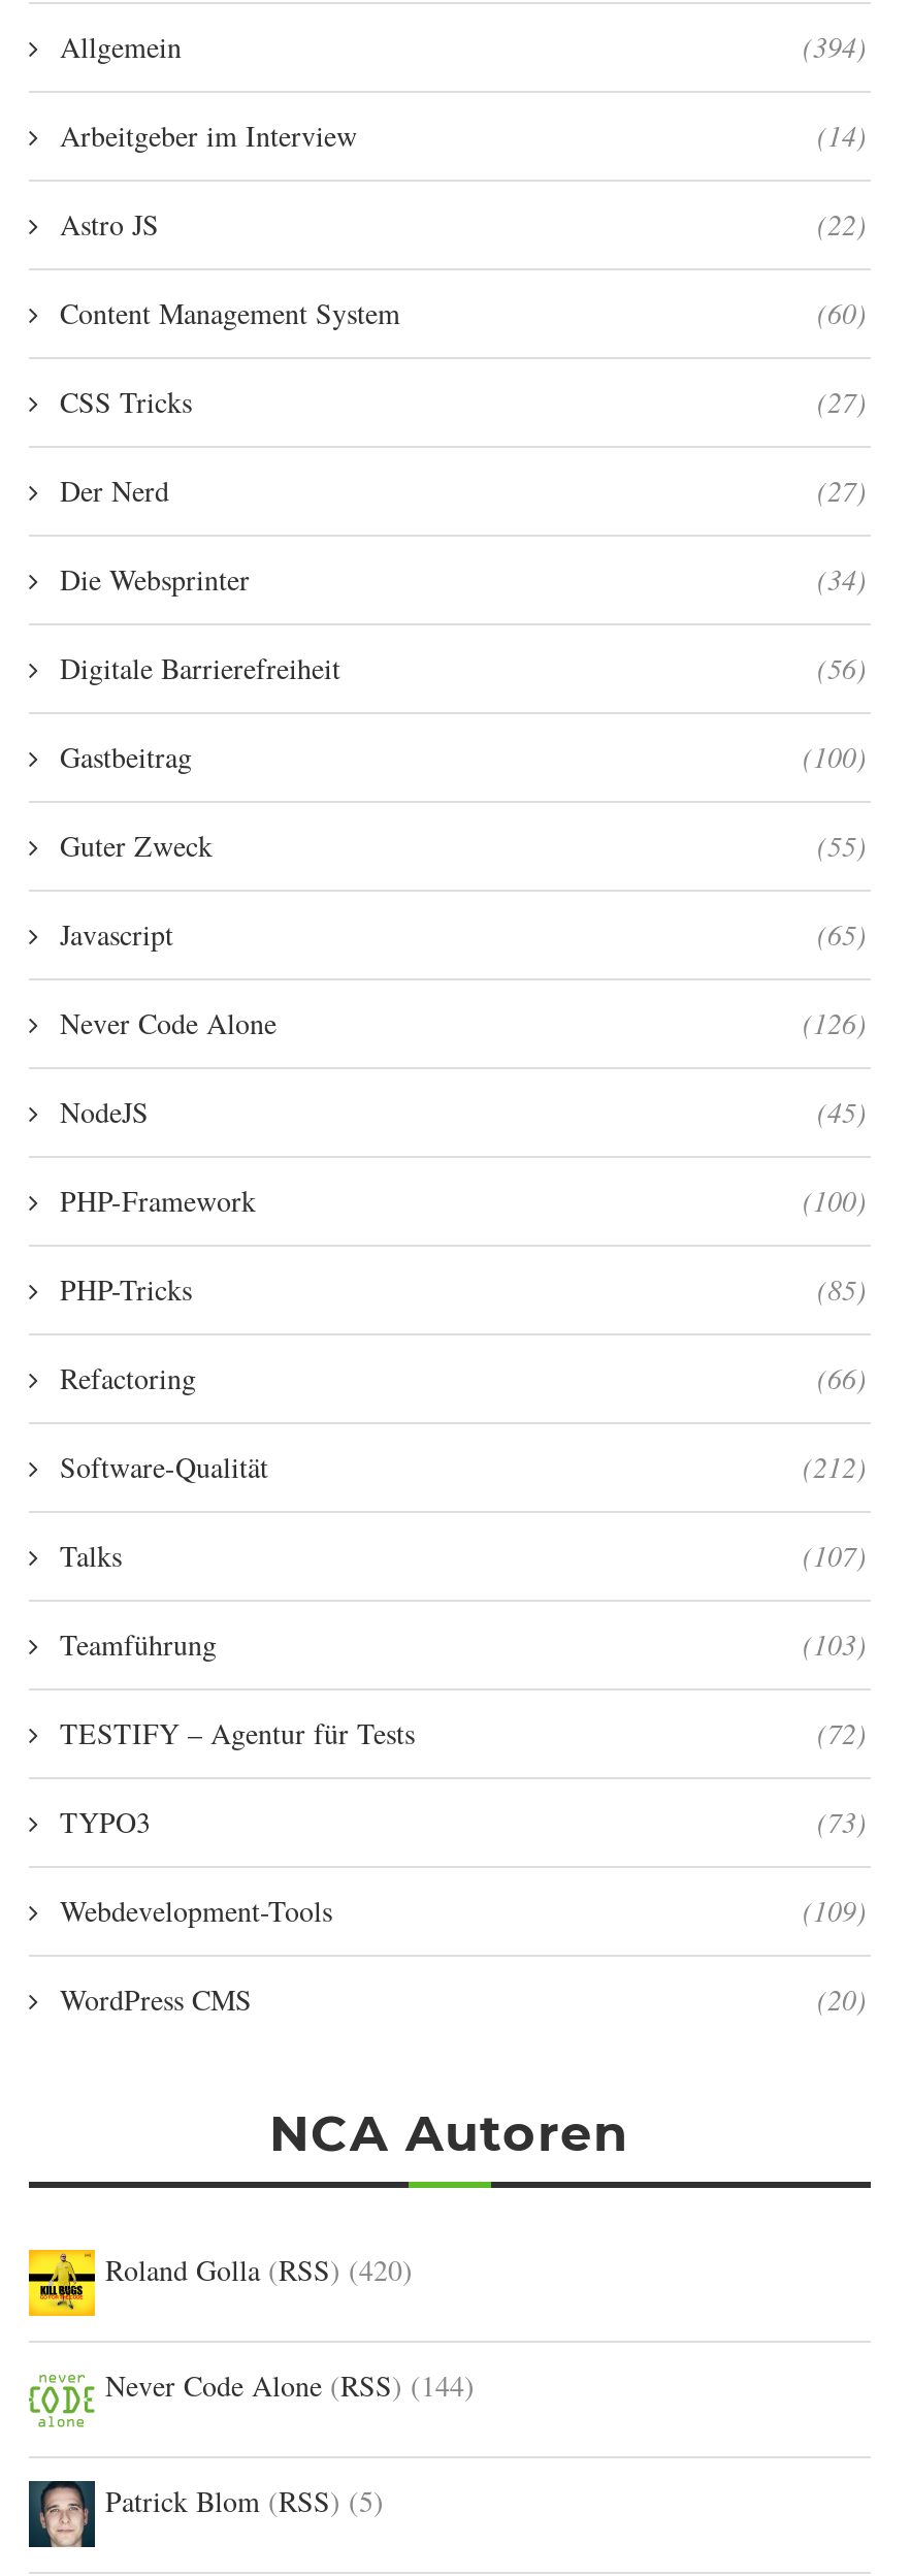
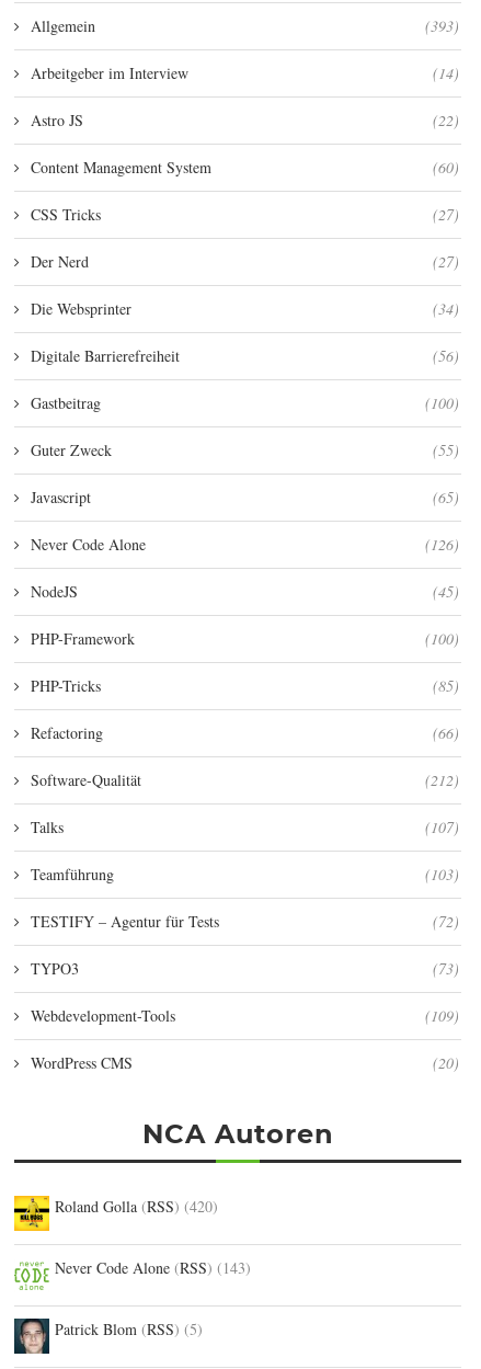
[803,26,867,65] (394) -> [425,15,459,36] (393)
[105,2365,475,2404] Never Code Alone (RSS) (144) -> [55,1257,251,1278] Never Code Alone (RSS) (143)

